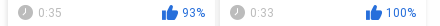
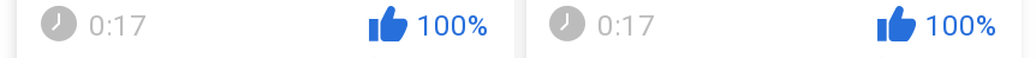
[38,6,204,20] 0:35 | 93% -> [89,10,489,44] 0:17 | 100%
[249,6,273,20] 0:33 -> [597,10,655,44] 0:17

